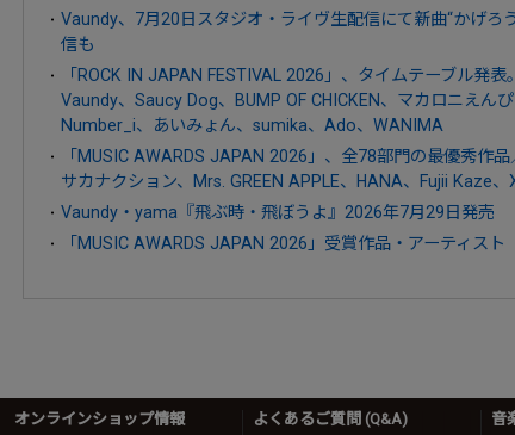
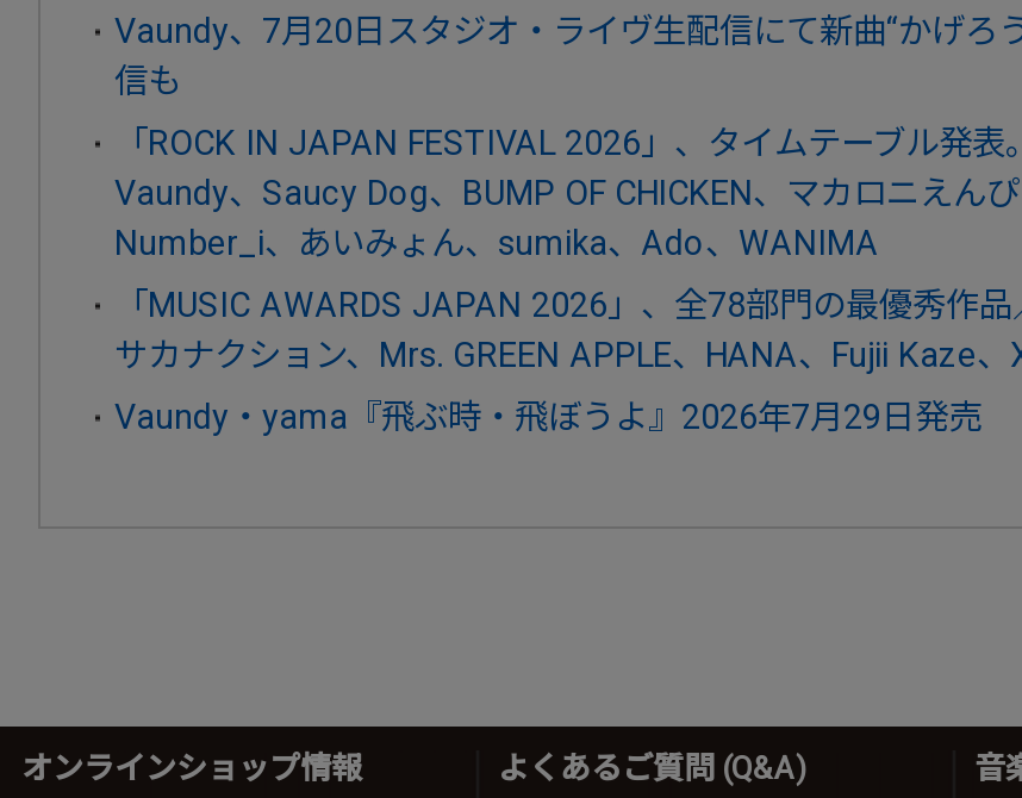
[61,233,505,253] 「MUSIC AWARDS JAPAN 2026」受賞作品・アーティスト -> none

